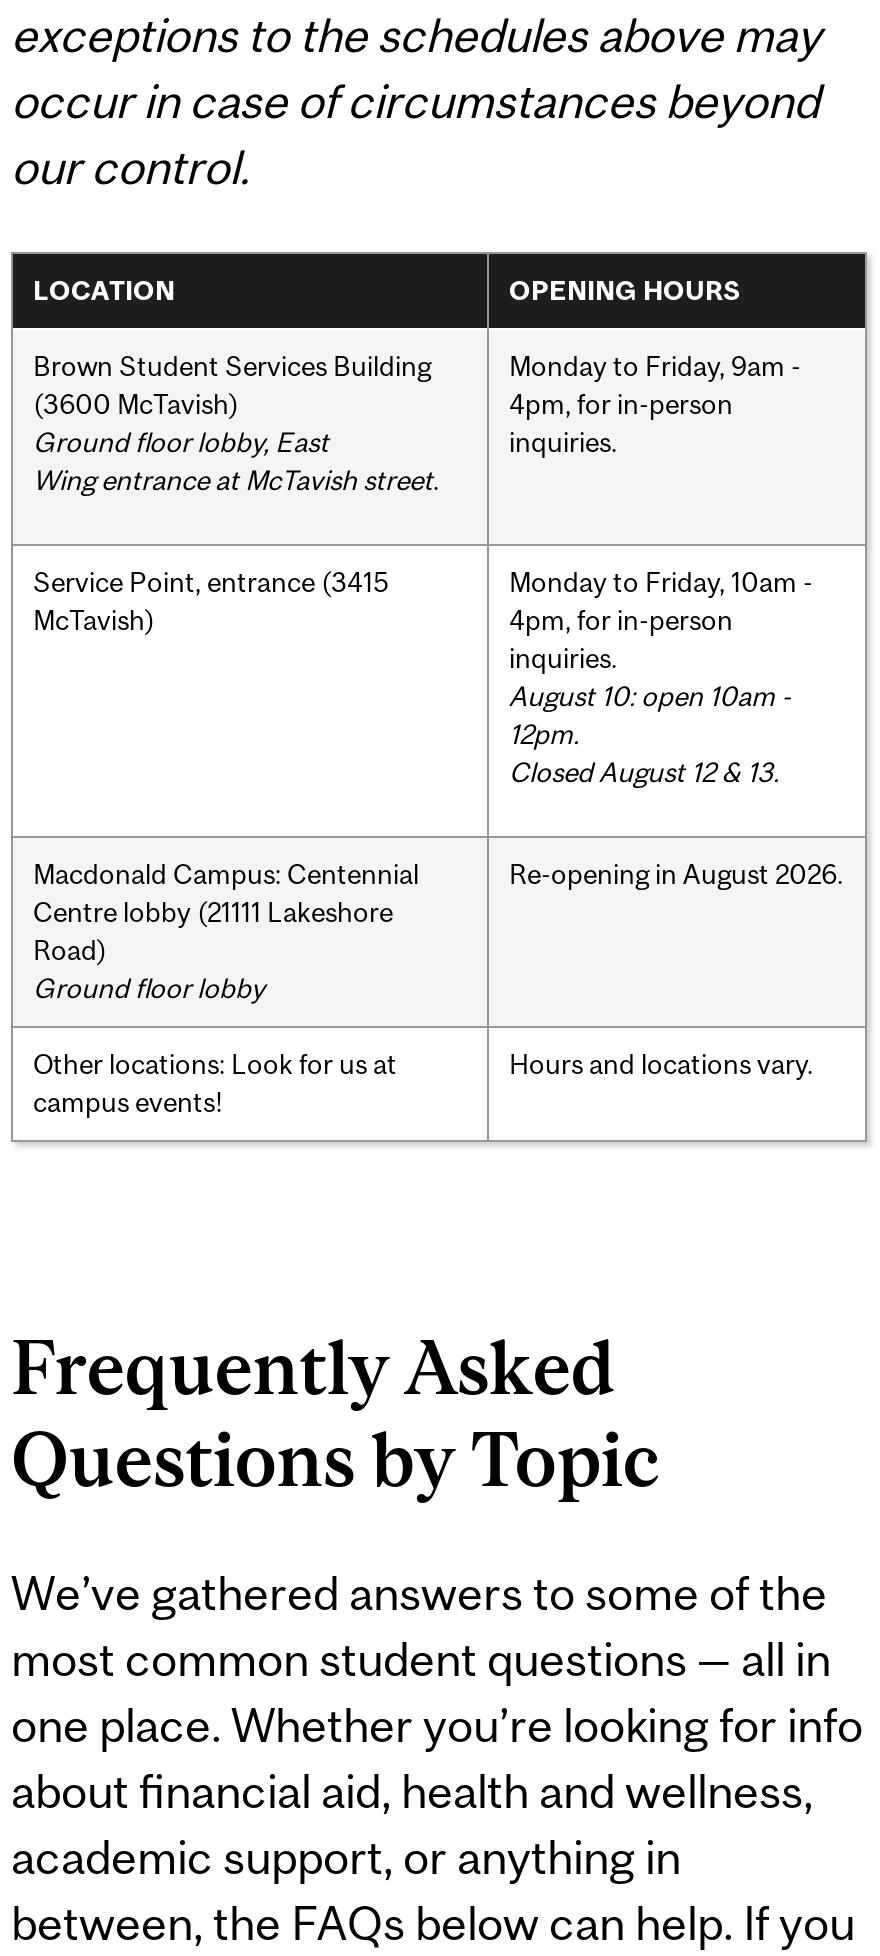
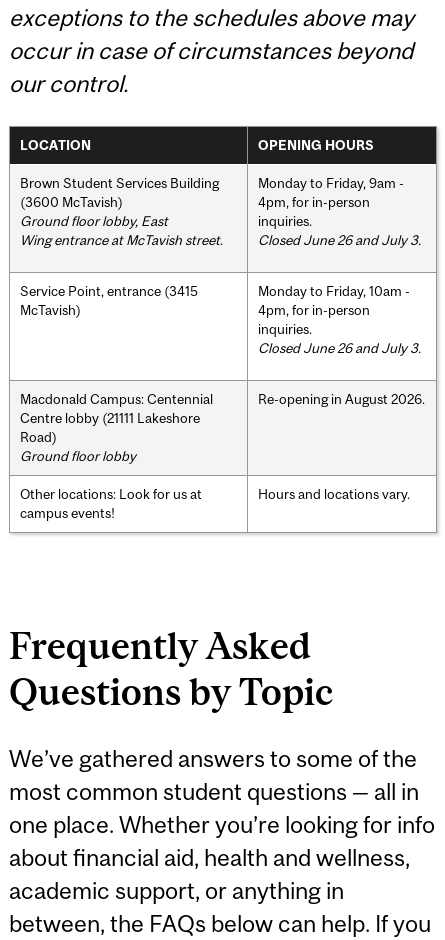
none -> [258,232,421,248] Closed June 26 and July 3.
[509,679,791,787] August 10: open 10am - | 12pm. | Closed August 12 & 13. -> [258,340,421,356] Closed June 26 and July 3.

